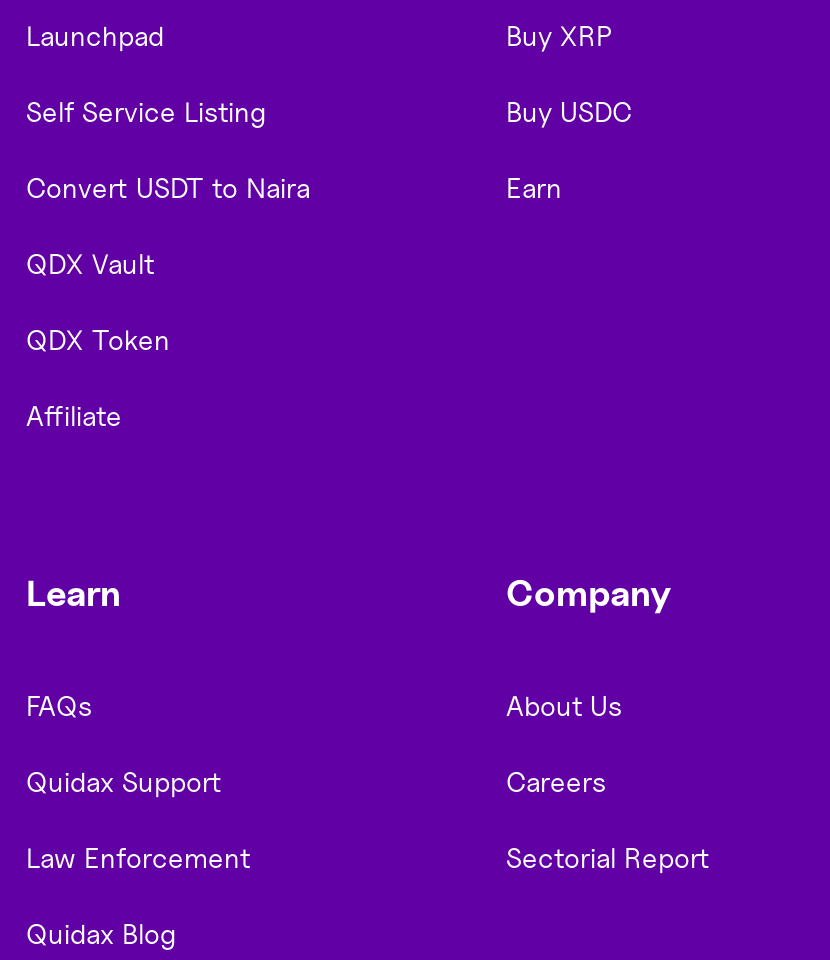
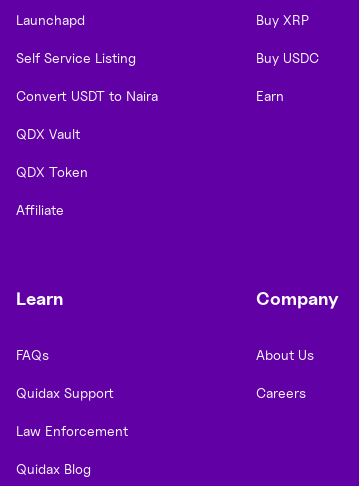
[26,17,164,51] Launchpad -> [16,10,85,27] Launchapd
[506,839,710,873] Sectorial Report -> none

